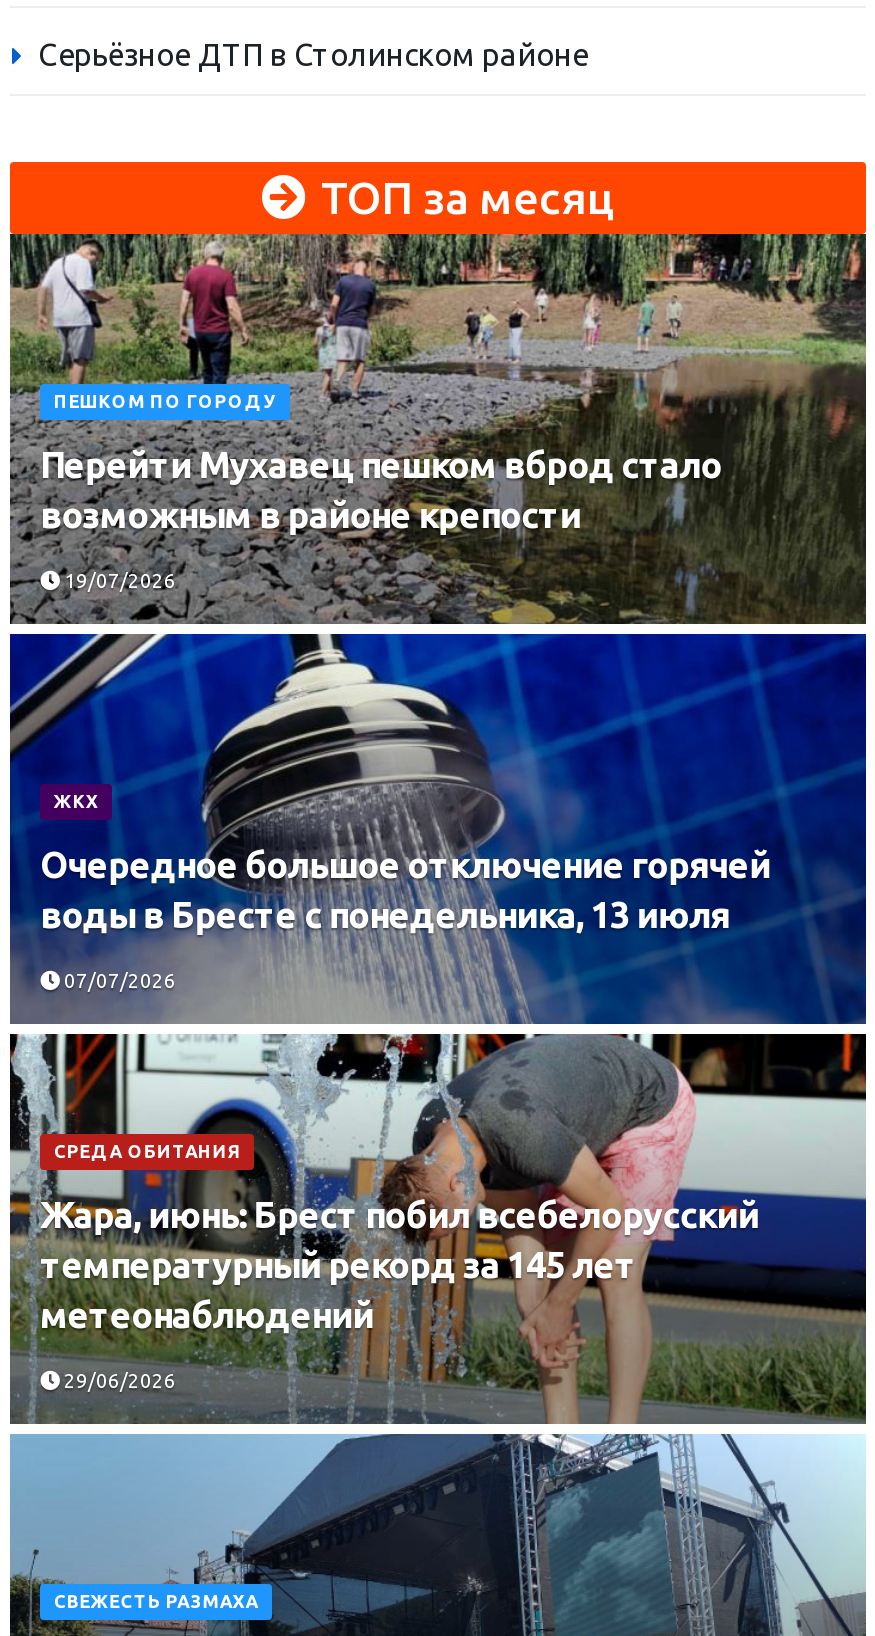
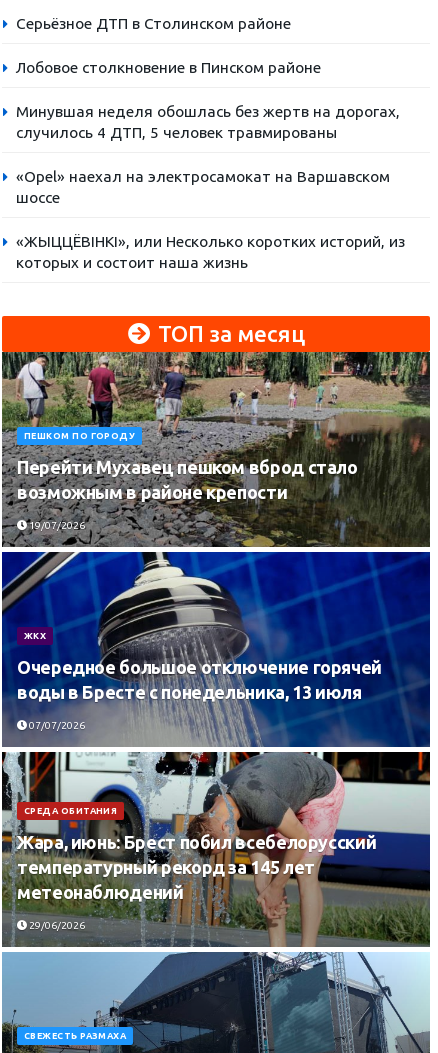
none -> [16,59,405,271] Лобовое столкновение в Пинском районе | Минувшая неделя обошлась без жертв на дорогах, | случилось 4 ДТП, 5 человек травмированы | «Opel» наехал на электросамокат на Варшавском | шоссе | «ЖЫЦЦЁВІНКІ», или Несколько коротких историй, из | которых и состоит наша жизнь

